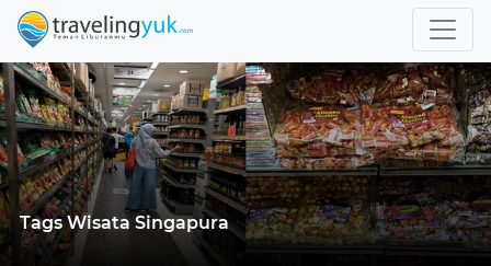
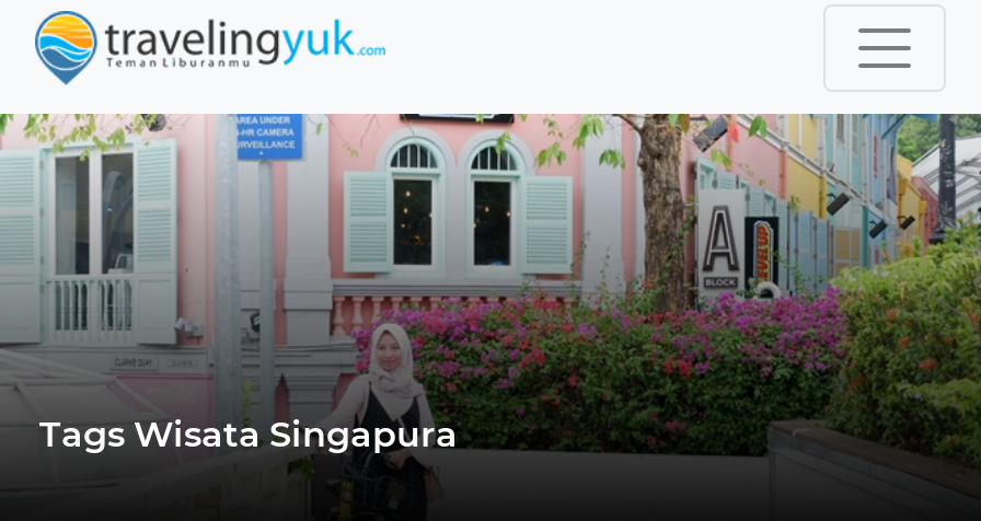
[3,61,488,253] [image] -> [7,112,974,495] [image]

